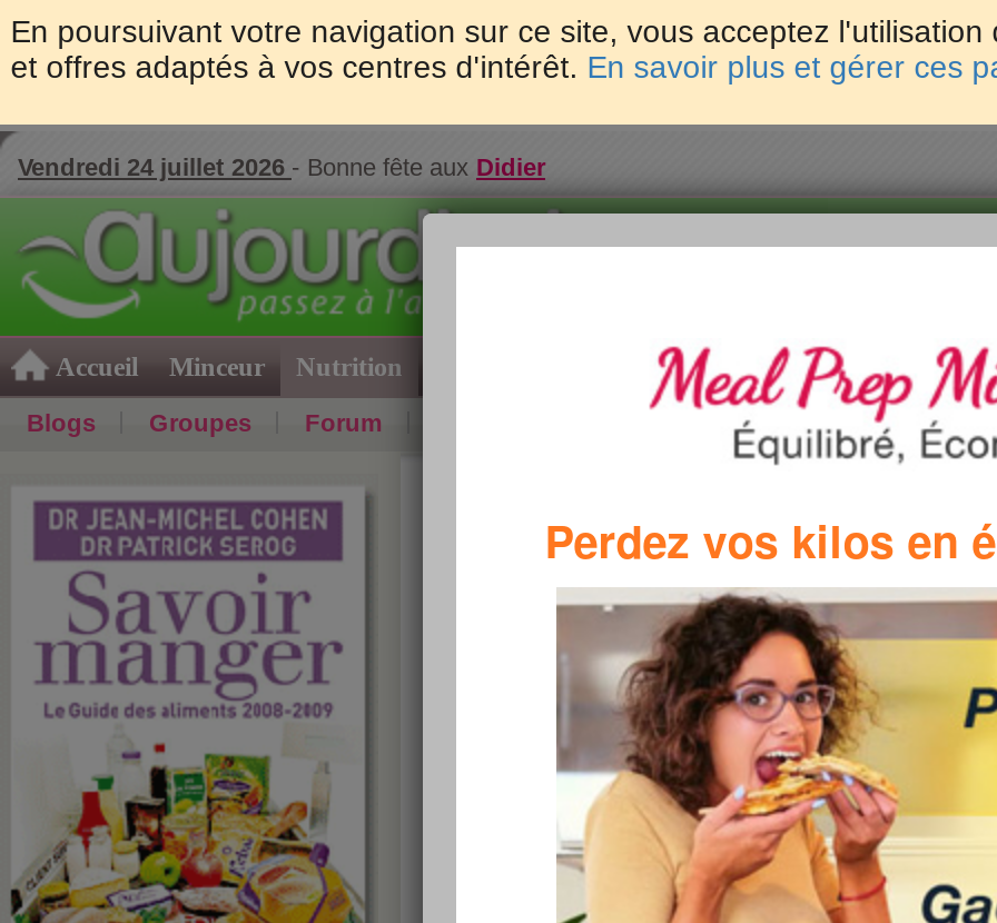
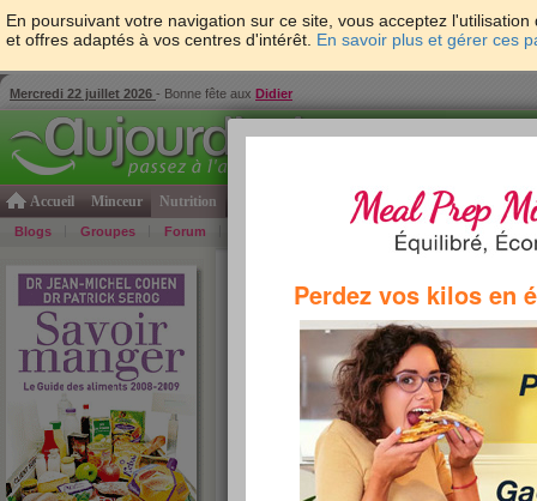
[18,153,545,180] Vendredi 24 juillet 2026 - Bonne fête aux Didier -> [10,86,292,101] Mercredi 22 juillet 2026 - Bonne fête aux Didier

